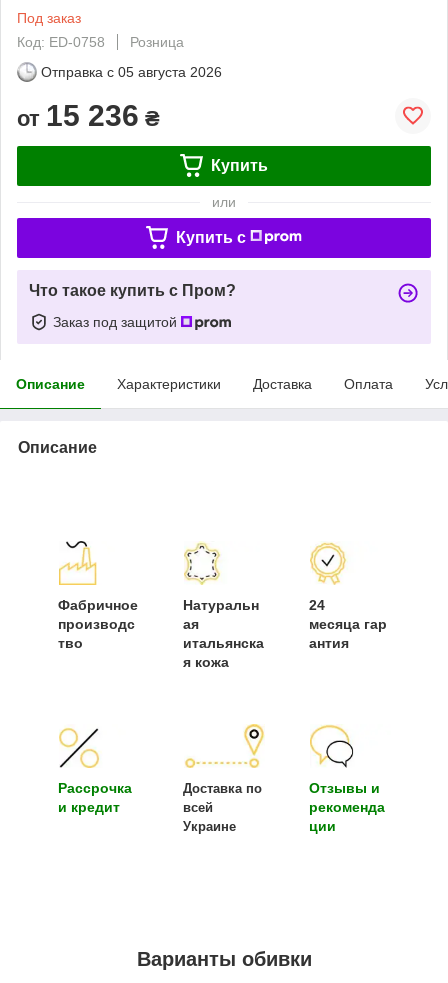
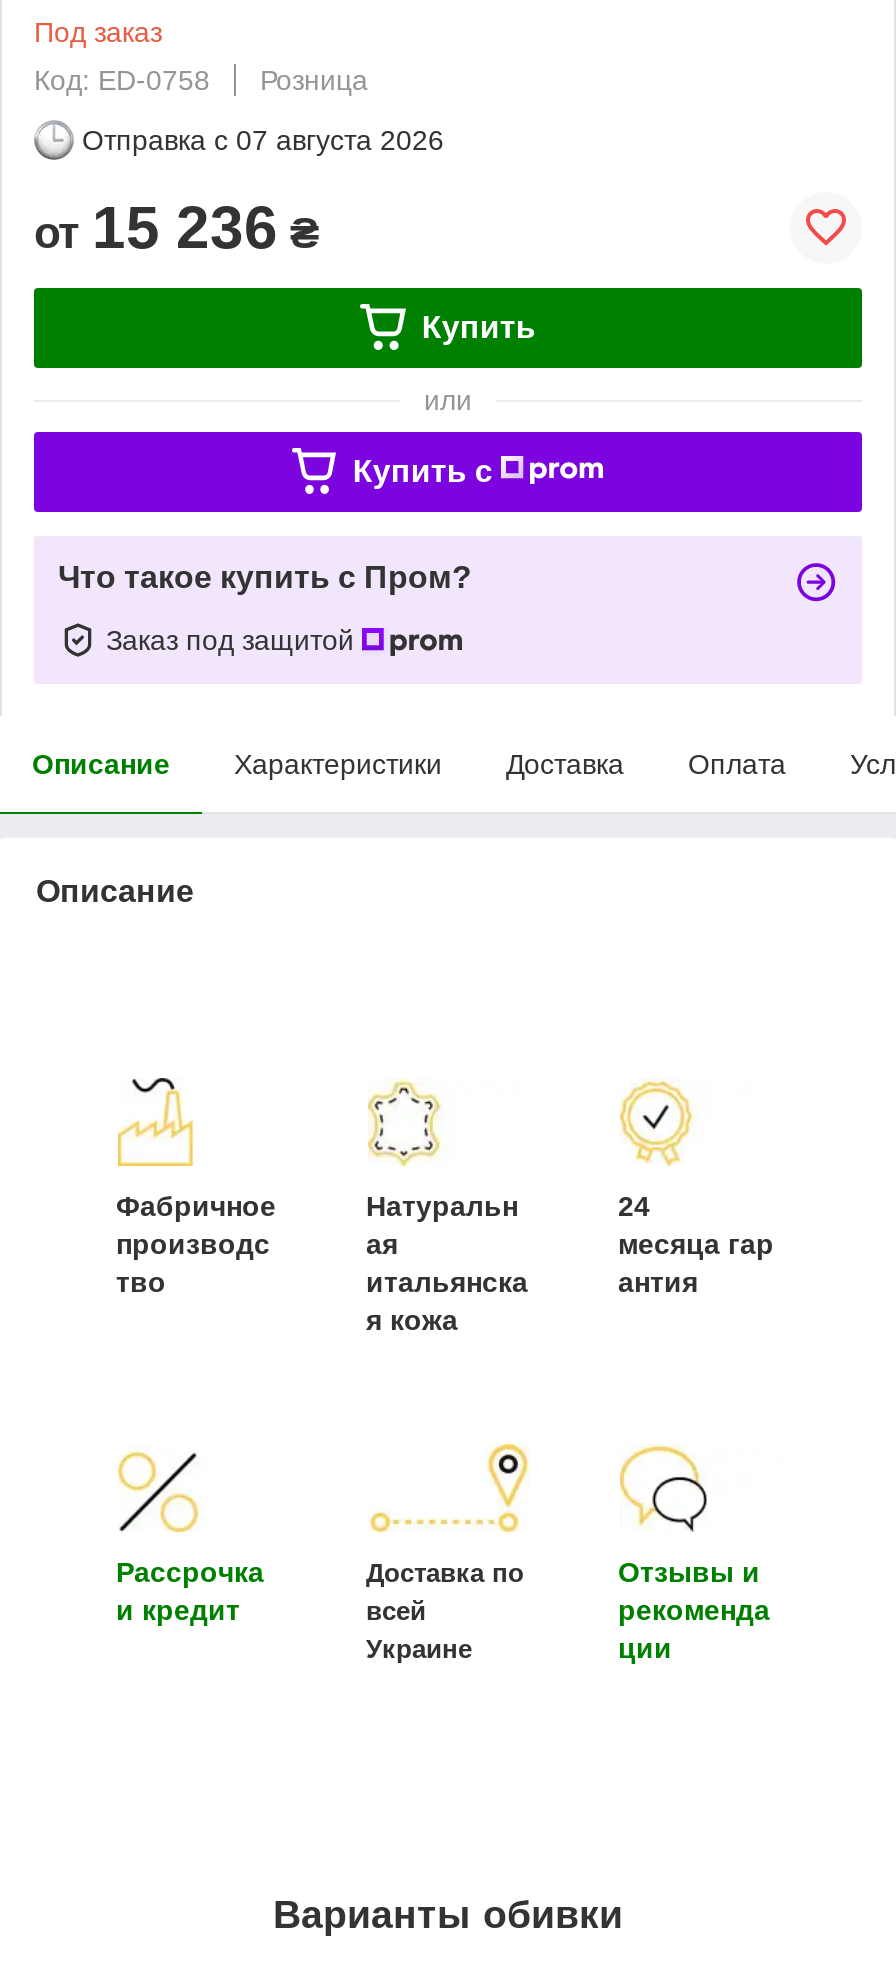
[41,64,222,80] Отправка с 05 августа 2026 -> [82,124,444,156] Отправка с 07 августа 2026

